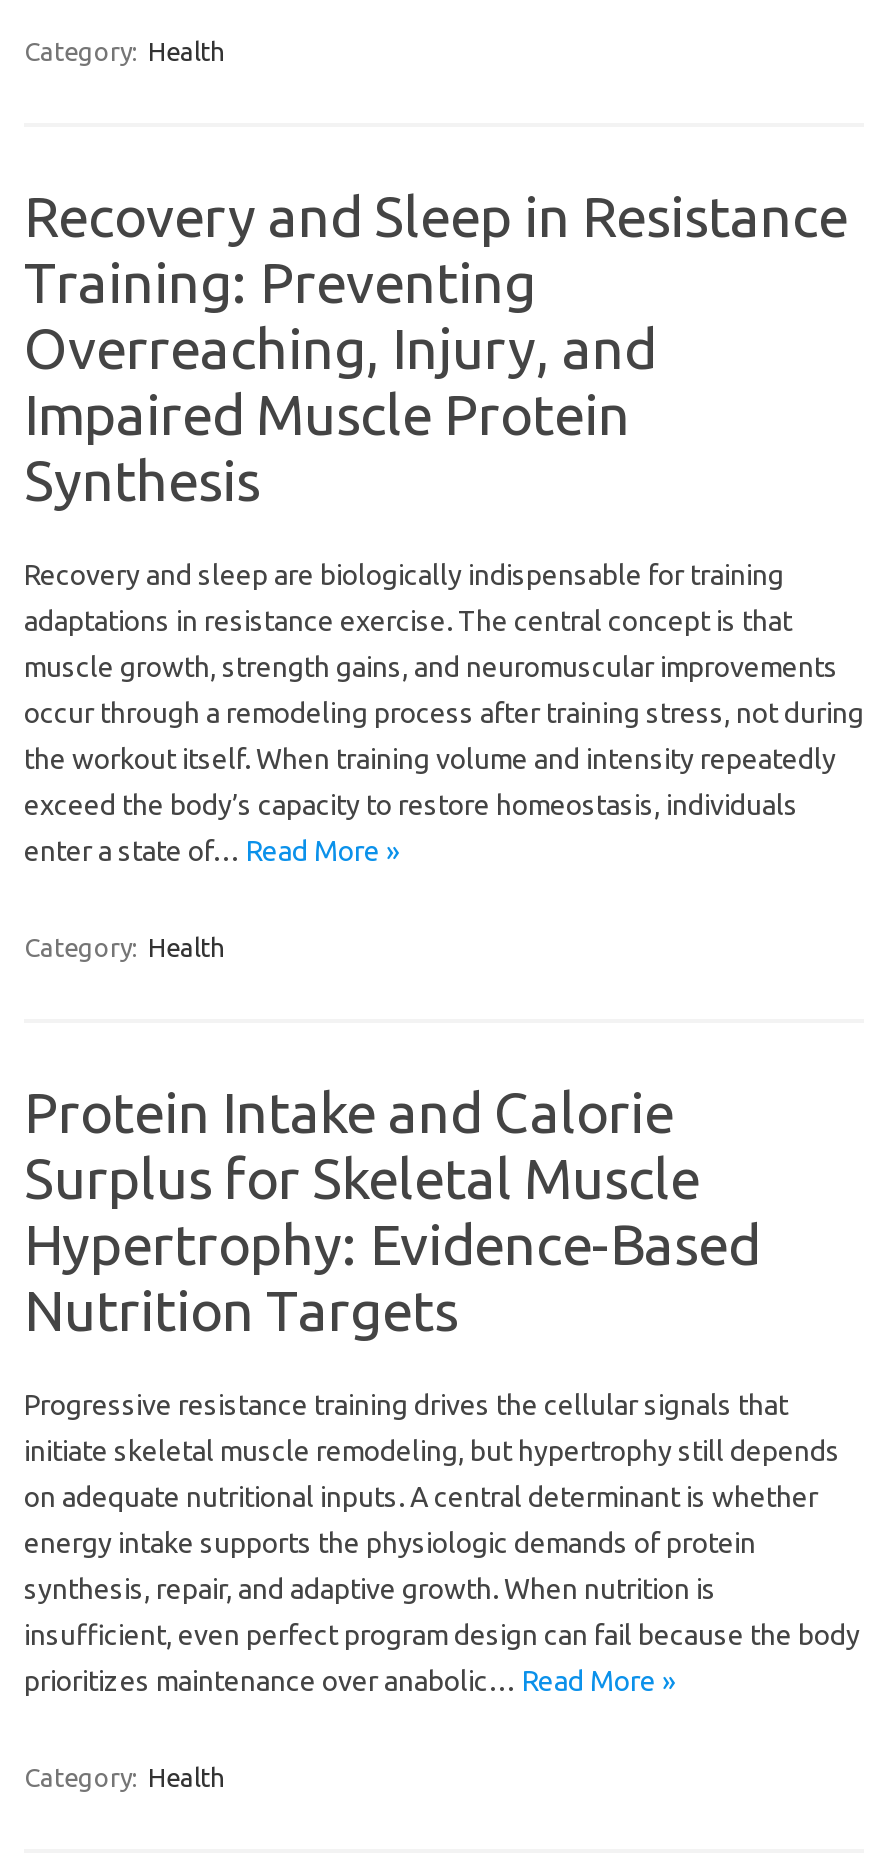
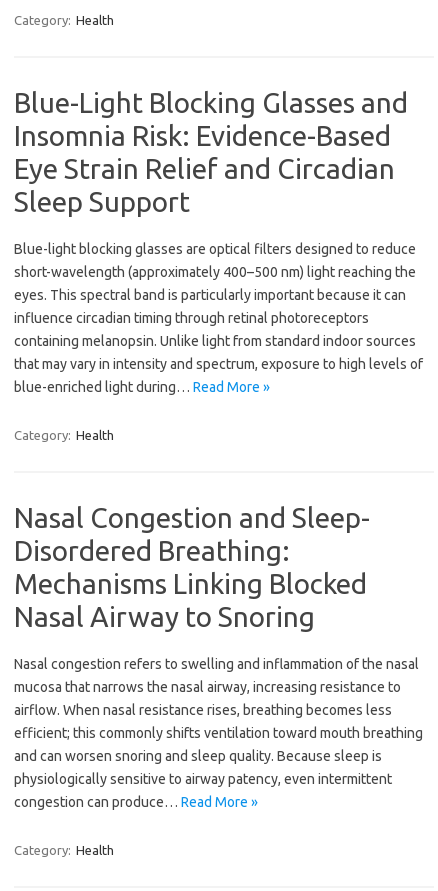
[24,185,848,511] Recovery and Sleep in Resistance | Training: Preventing | Overreaching, Injury, and | Impaired Muscle Protein | Synthesis -> [14,87,408,217] Blue-Light Blocking Glasses and | Insomnia Risk: Evidence-Based | Eye Strain Relief and Circadian | Sleep Support
[24,559,864,867] Recovery and sleep are biologically indispensable for training | adaptations in resistance exercise. The central concept is that | muscle growth, strength gains, and neuromuscular improvements | occur through a remodeling process after training stress, not during | the workout itself. When training volume and intensity repeatedly | exceed the body’s capacity to restore homeostasis, individuals | enter a state of… Read More » -> [14,241,423,395] Blue-light blocking glasses are optical filters designed to reduce | short-wavelength (approximately 400–500 nm) light reaching the | eyes. This spectral band is particularly important because it can | influence circadian timing through retinal photoreceptors | containing melanopsin. Unlike light from standard indoor sources | that may vary in intensity and spectrum, exposure to high levels of | blue-enriched light during… Read More »
[24,1081,760,1341] Protein Intake and Calorie | Surplus for Skeletal Muscle | Hypertrophy: Evidence-Based | Nutrition Targets -> [14,502,370,632] Nasal Congestion and Sleep- | Disordered Breathing: | Mechanisms Linking Blocked | Nasal Airway to Snoring
[24,1389,860,1697] Progressive resistance training drives the cellular signals that | initiate skeletal muscle remodeling, but hypertrophy still depends | on adequate nutritional inputs. A central determinant is whether | energy intake supports the physiologic demands of protein | synthesis, repair, and adaptive growth. When nutrition is | insufficient, even perfect program design can fail because the body | prioritizes maintenance over anabolic… Read More » -> [14,656,423,810] Nasal congestion refers to swelling and inflammation of the nasal | mucosa that narrows the nasal airway, increasing resistance to | airflow. When nasal resistance rises, breathing becomes less | efficient; this commonly shifts ventilation toward mouth breathing | and can worsen snoring and sleep quality. Because sleep is | physiologically sensitive to airway patency, even intermittent | congestion can produce… Read More »

